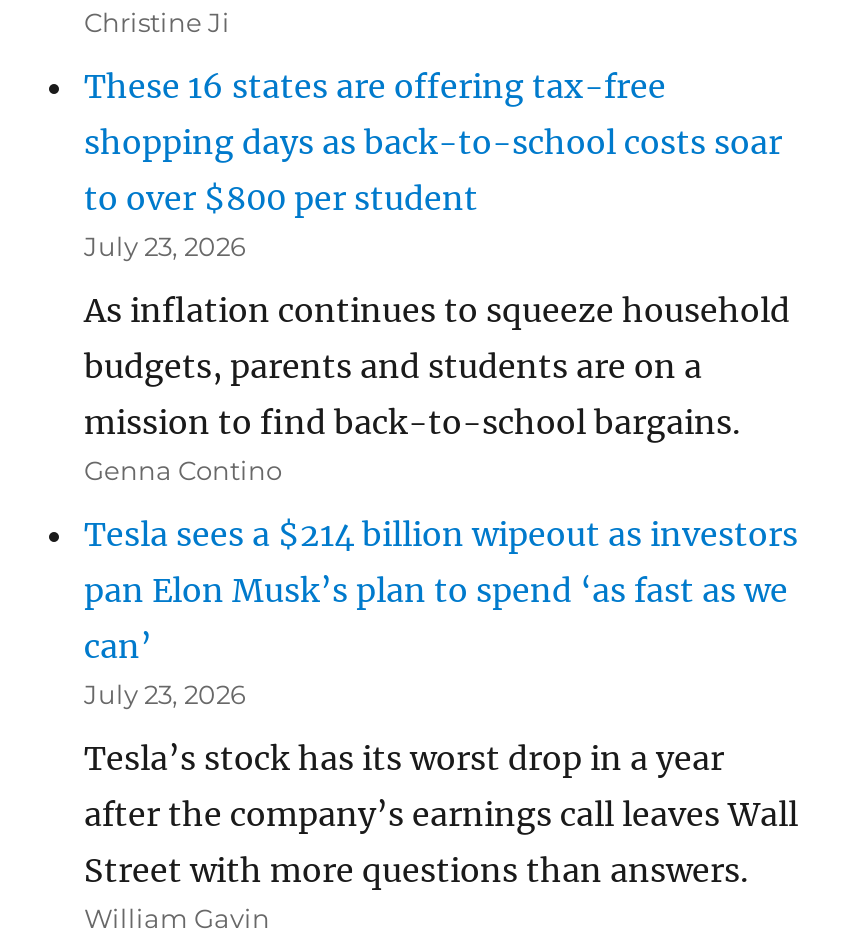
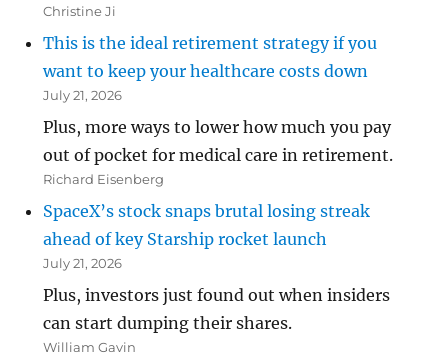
[84,66,782,262] These 16 states are offering tax-free | shopping days as back-to-school costs soar | to over $800 per student | July 23, 2026 -> [43,33,377,103] This is the ideal retirement strategy if you | want to keep your healthcare costs down | July 21, 2026
[84,290,790,486] As inflation continues to squeeze household | budgets, parents and students are on a | mission to find back-to-school bargains. | Genna Contino -> [43,117,393,187] Plus, more ways to lower how much you pay | out of pocket for medical care in retirement. | Richard Eisenberg
[84,514,798,710] Tesla sees a $214 billion wipeout as investors | pan Elon Musk’s plan to spend ‘as fast as we | can’ | July 23, 2026 -> [43,201,370,271] SpaceX’s stock snaps brutal losing streak | ahead of key Starship rocket launch | July 21, 2026
[84,738,798,890] Tesla’s stock has its worst drop in a year | after the company’s earnings call leaves Wall | Street with more questions than answers. -> [43,285,390,333] Plus, investors just found out when insiders | can start dumping their shares.

